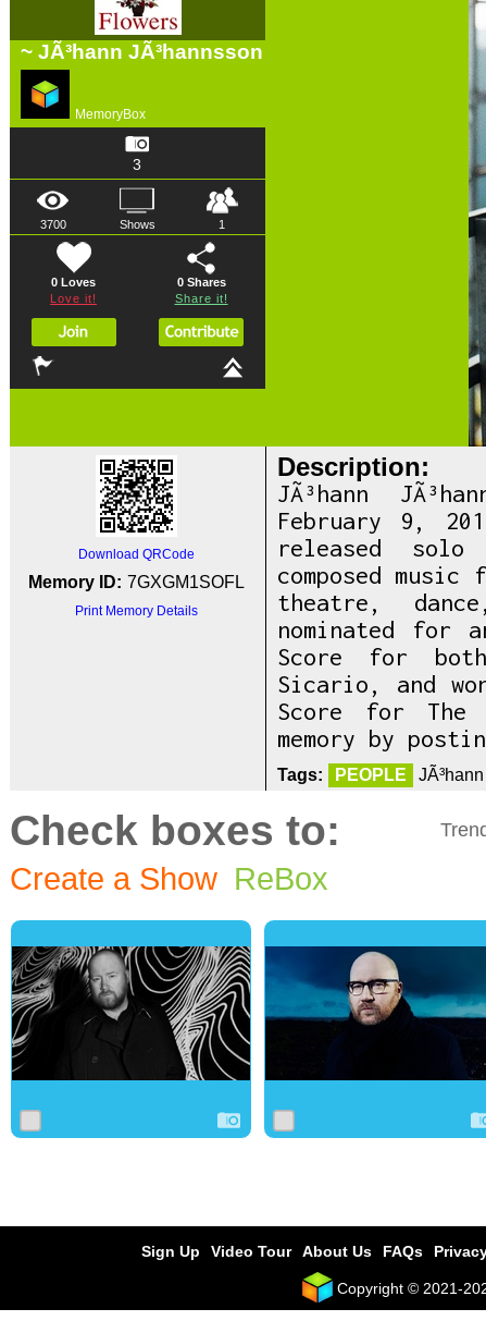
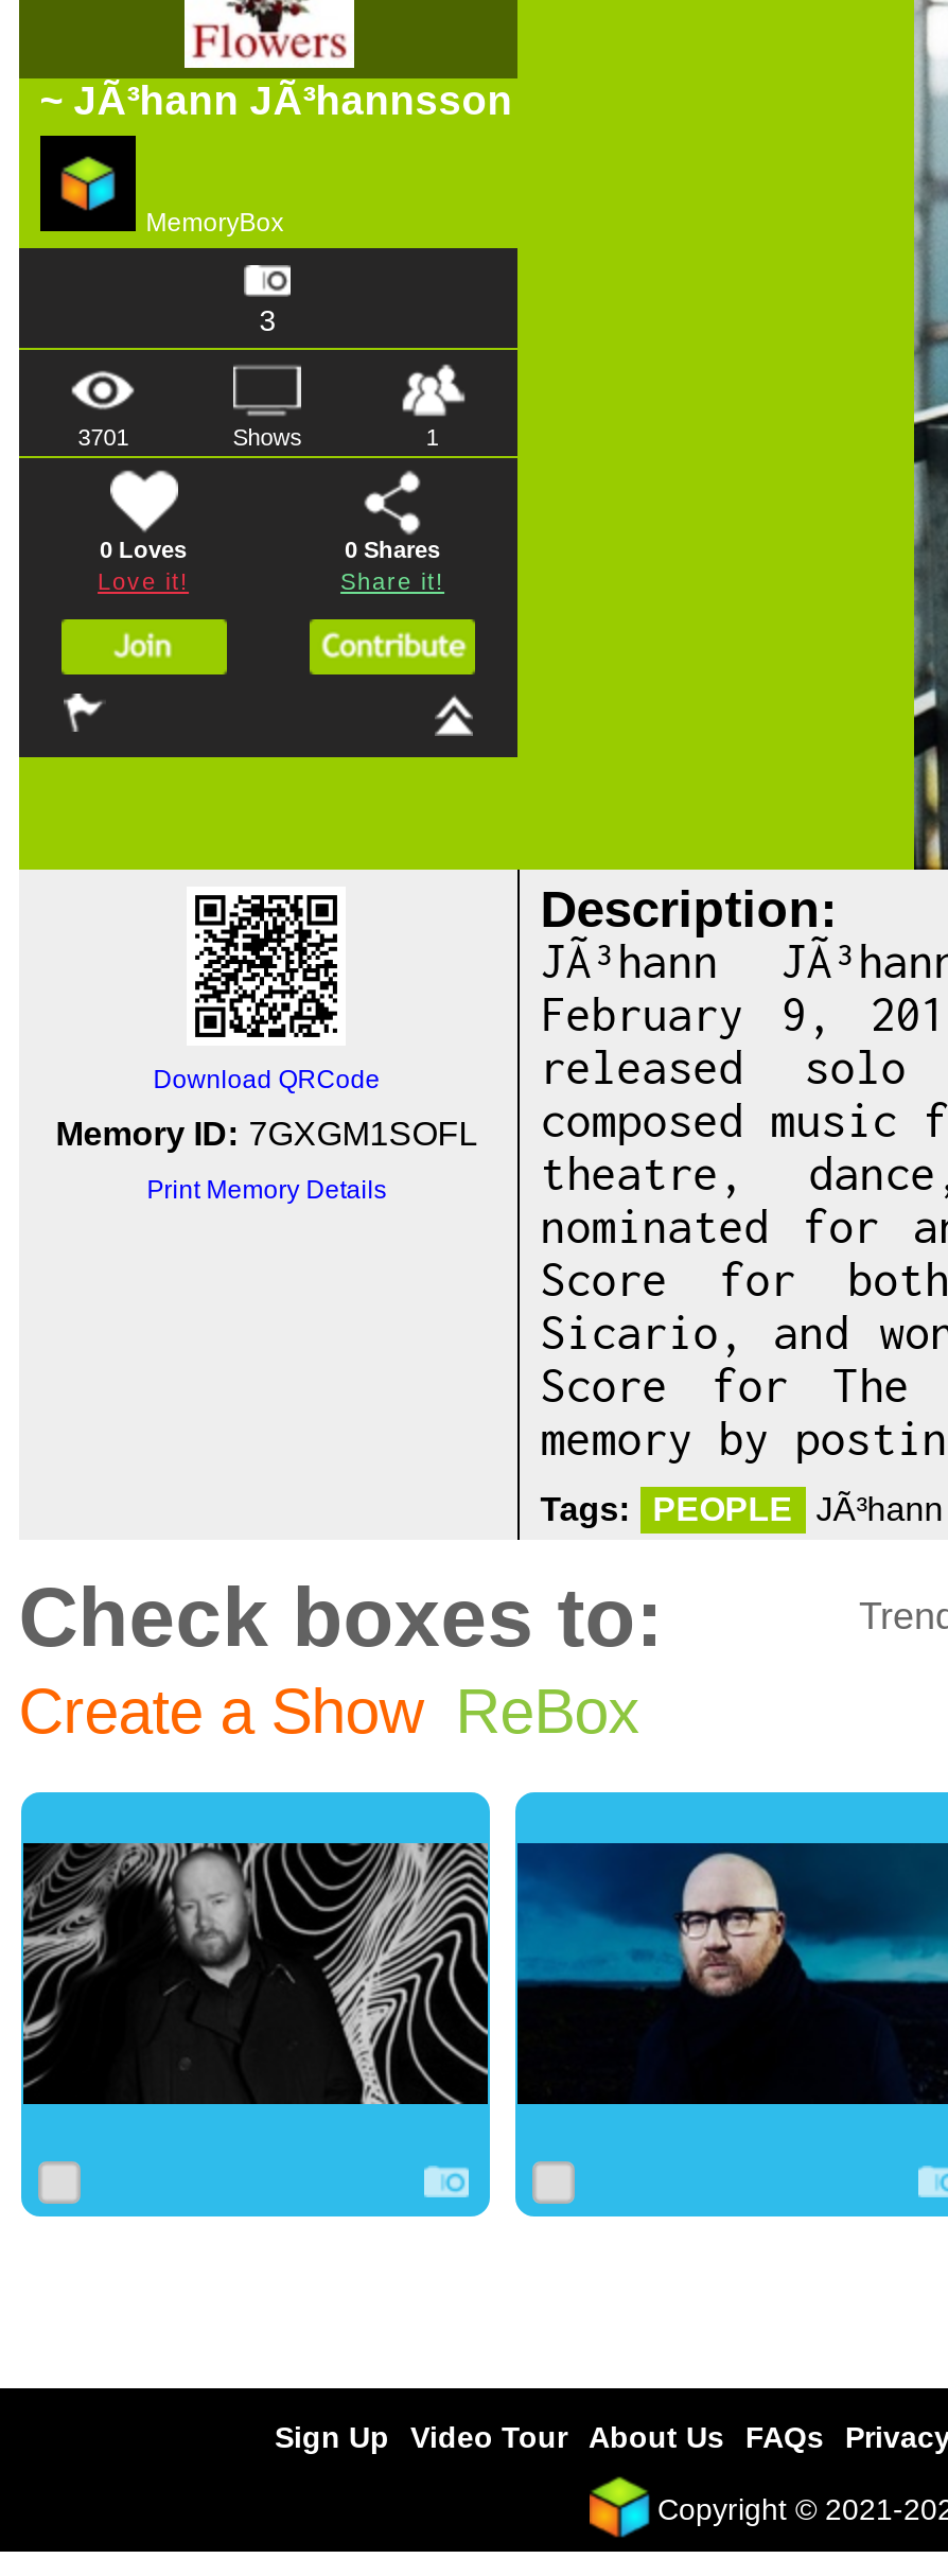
[40,218,66,231] 3700 -> [78,424,129,450] 3701

